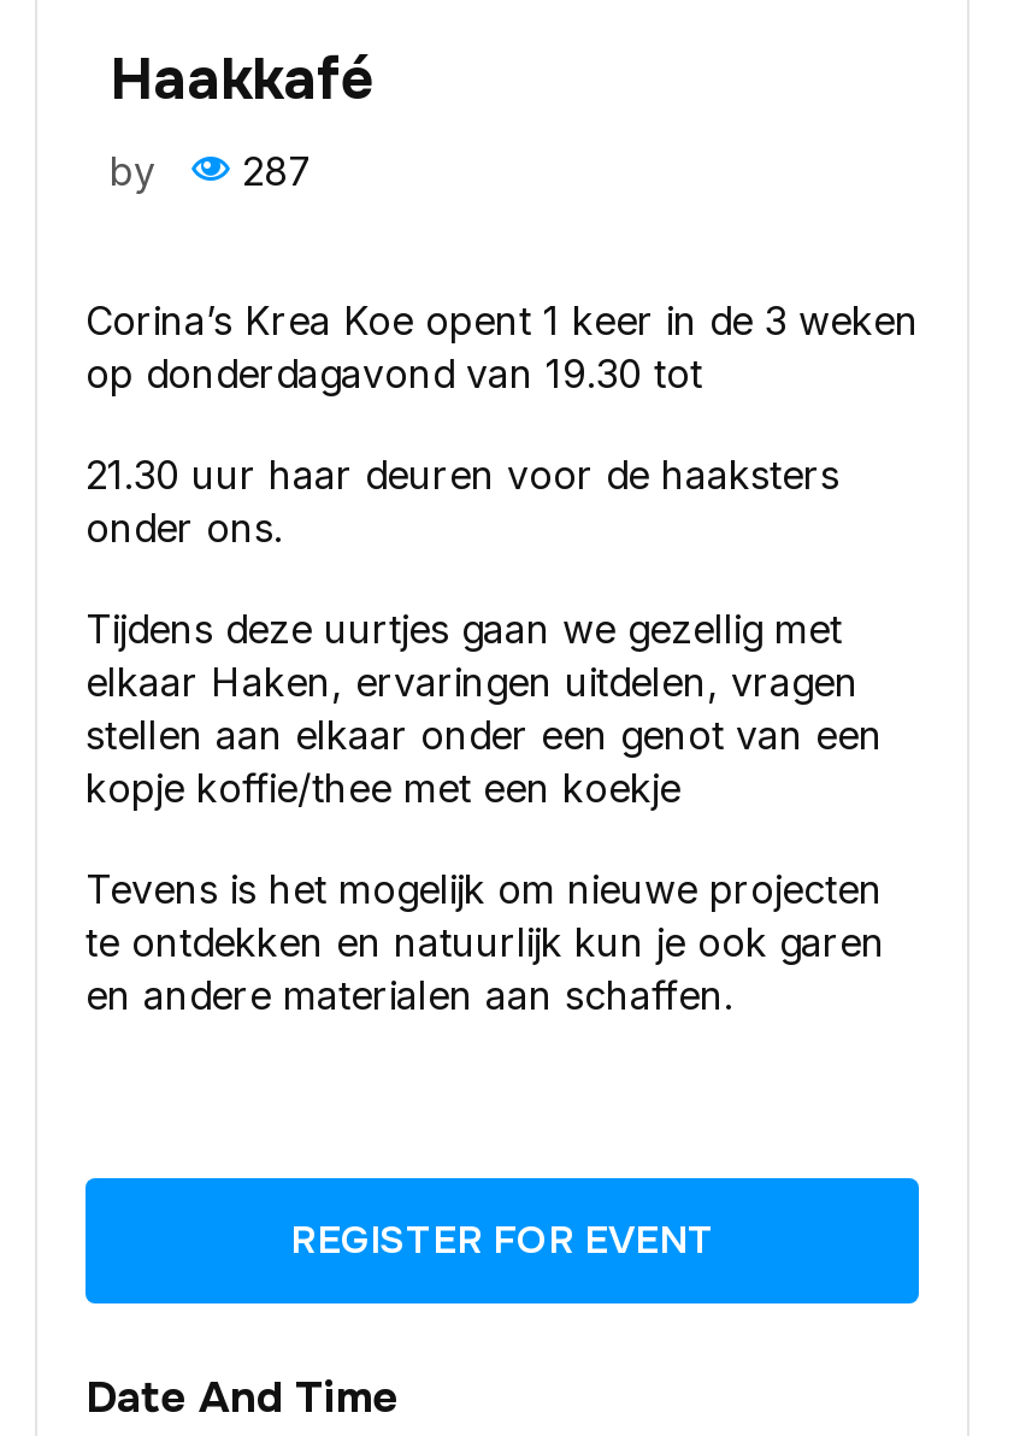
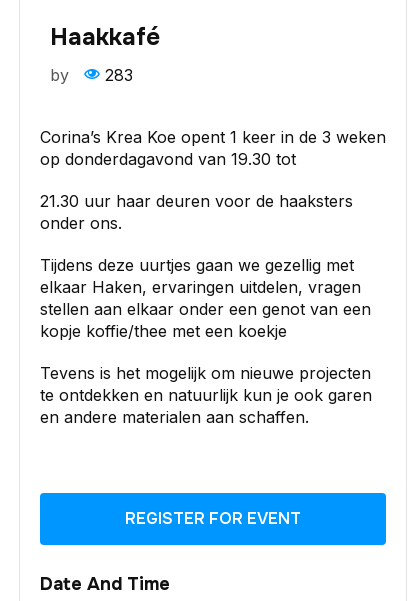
[110,146,312,194] by 287 -> [50,65,133,85] by 283

